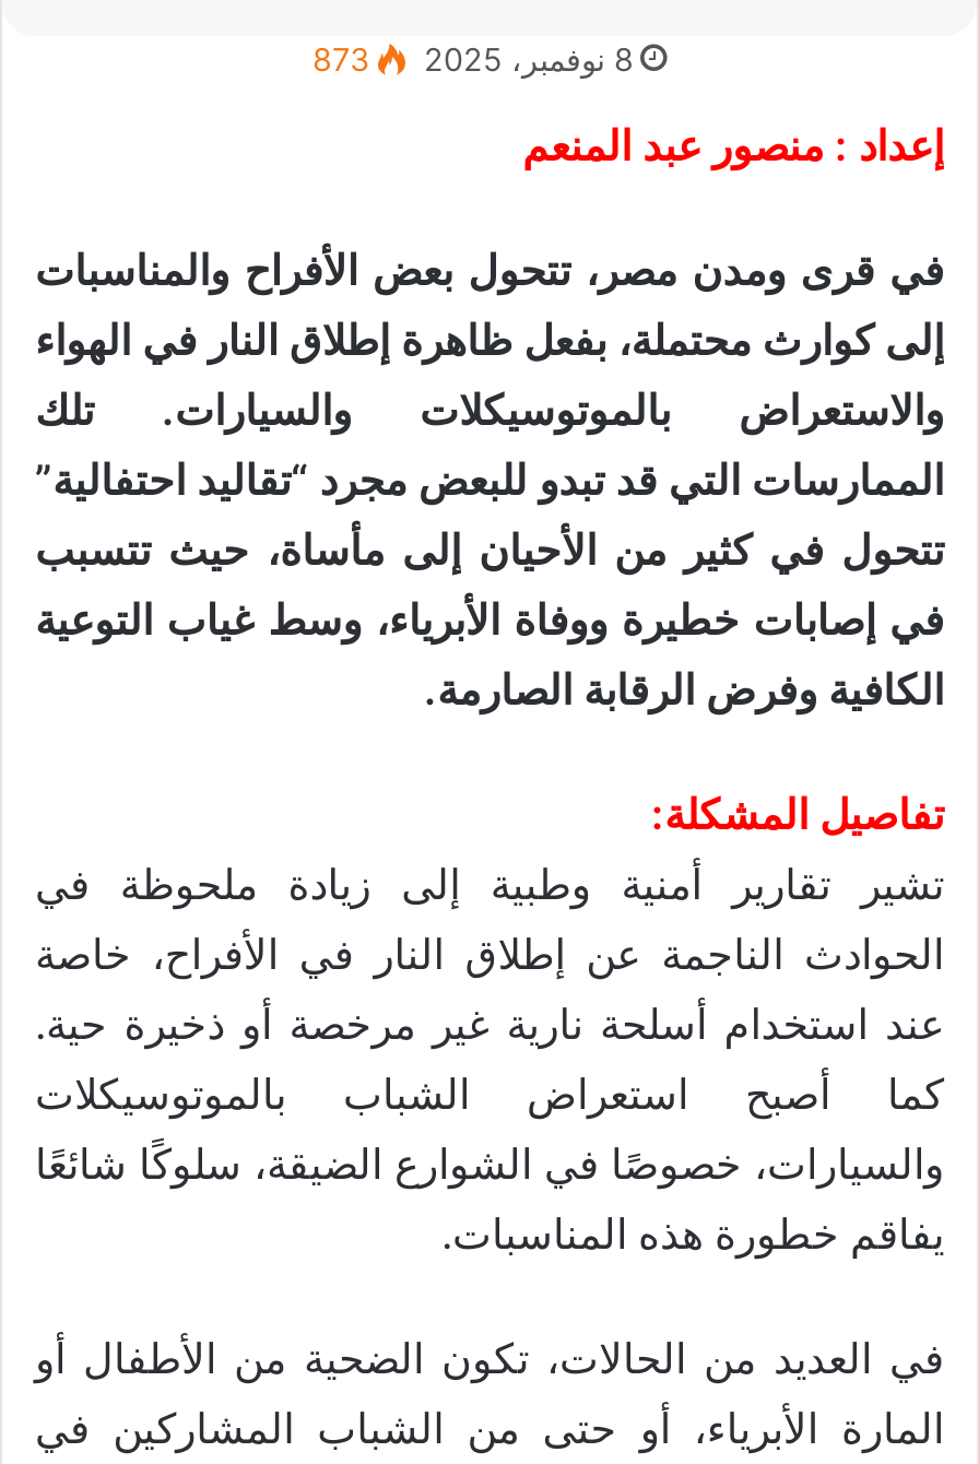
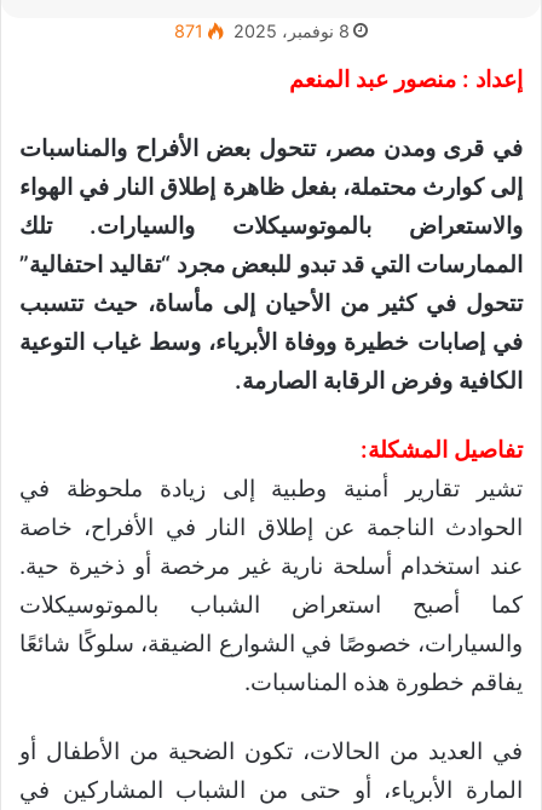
[312,40,369,77] 873 -> [174,20,203,41] 871

